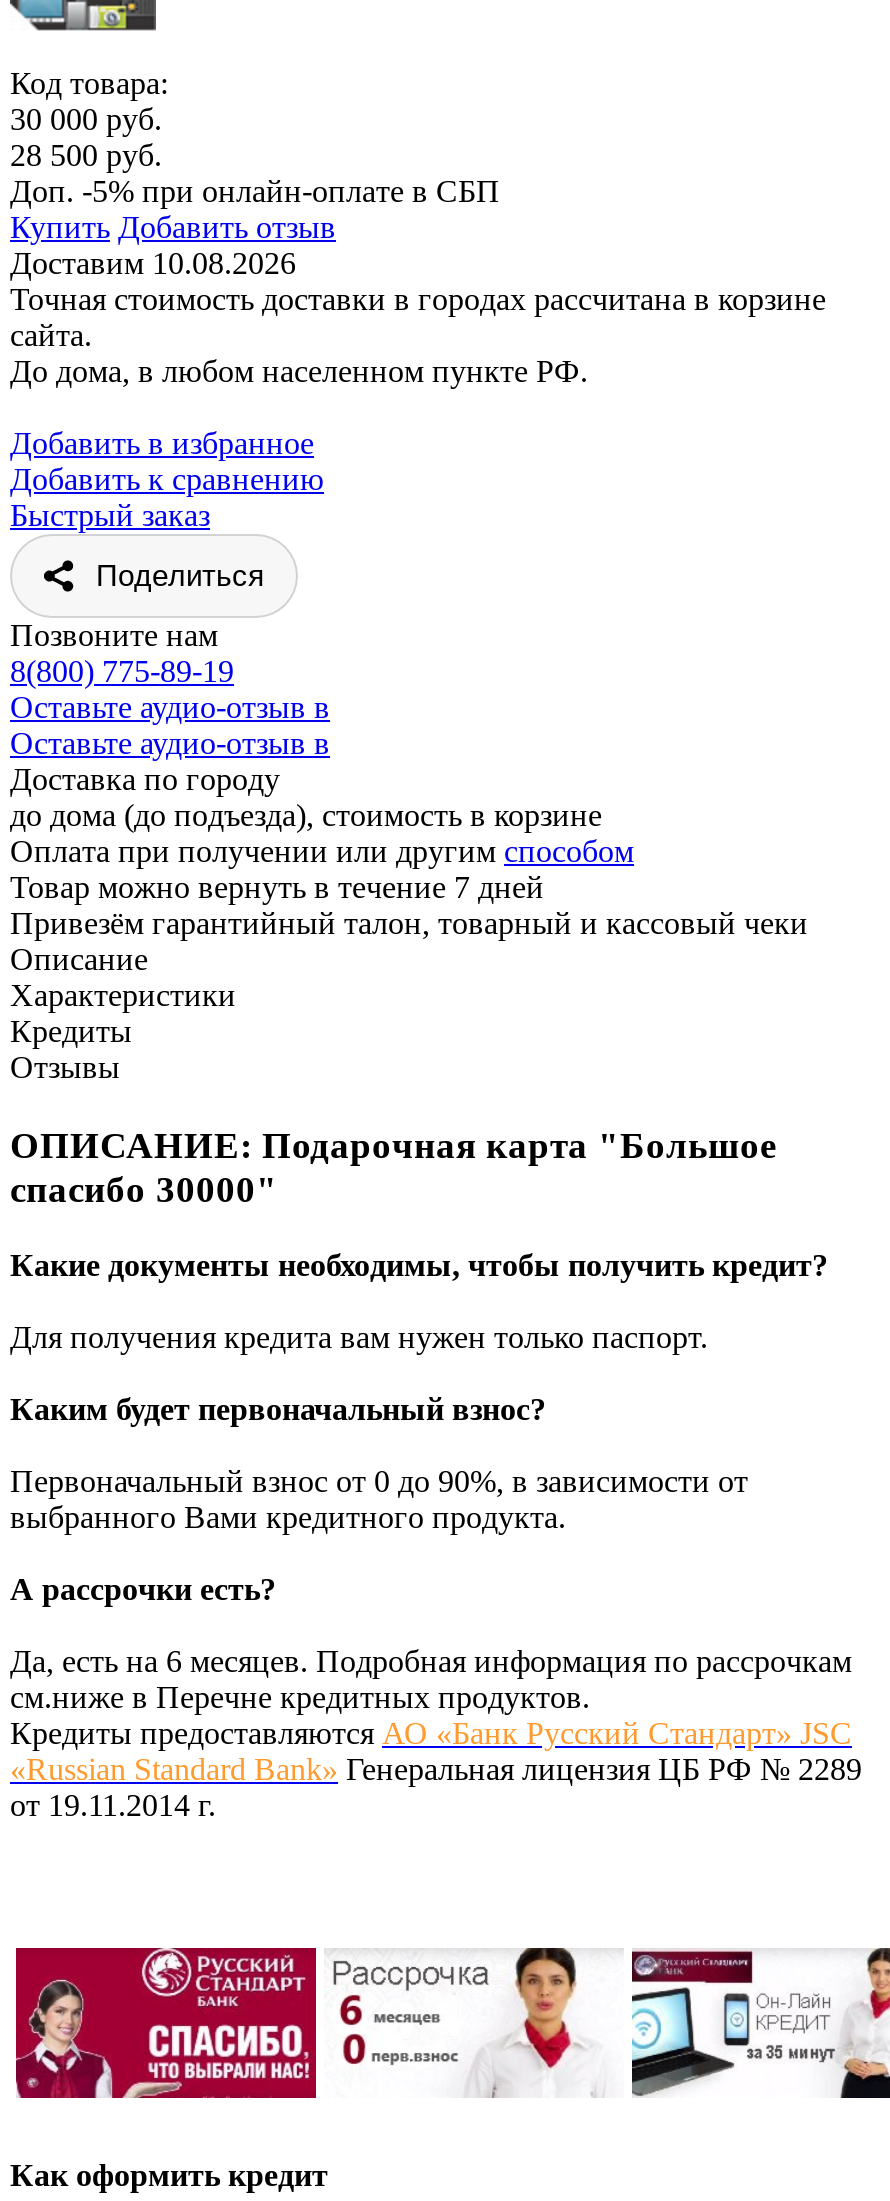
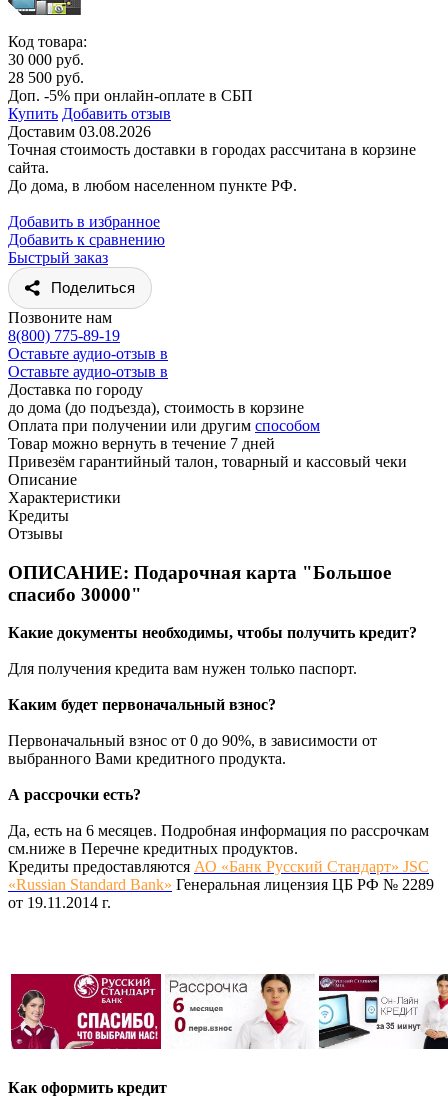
[10,246,296,280] Доставим 10.08.2026 -> [8,123,151,140] Доставим 03.08.2026

